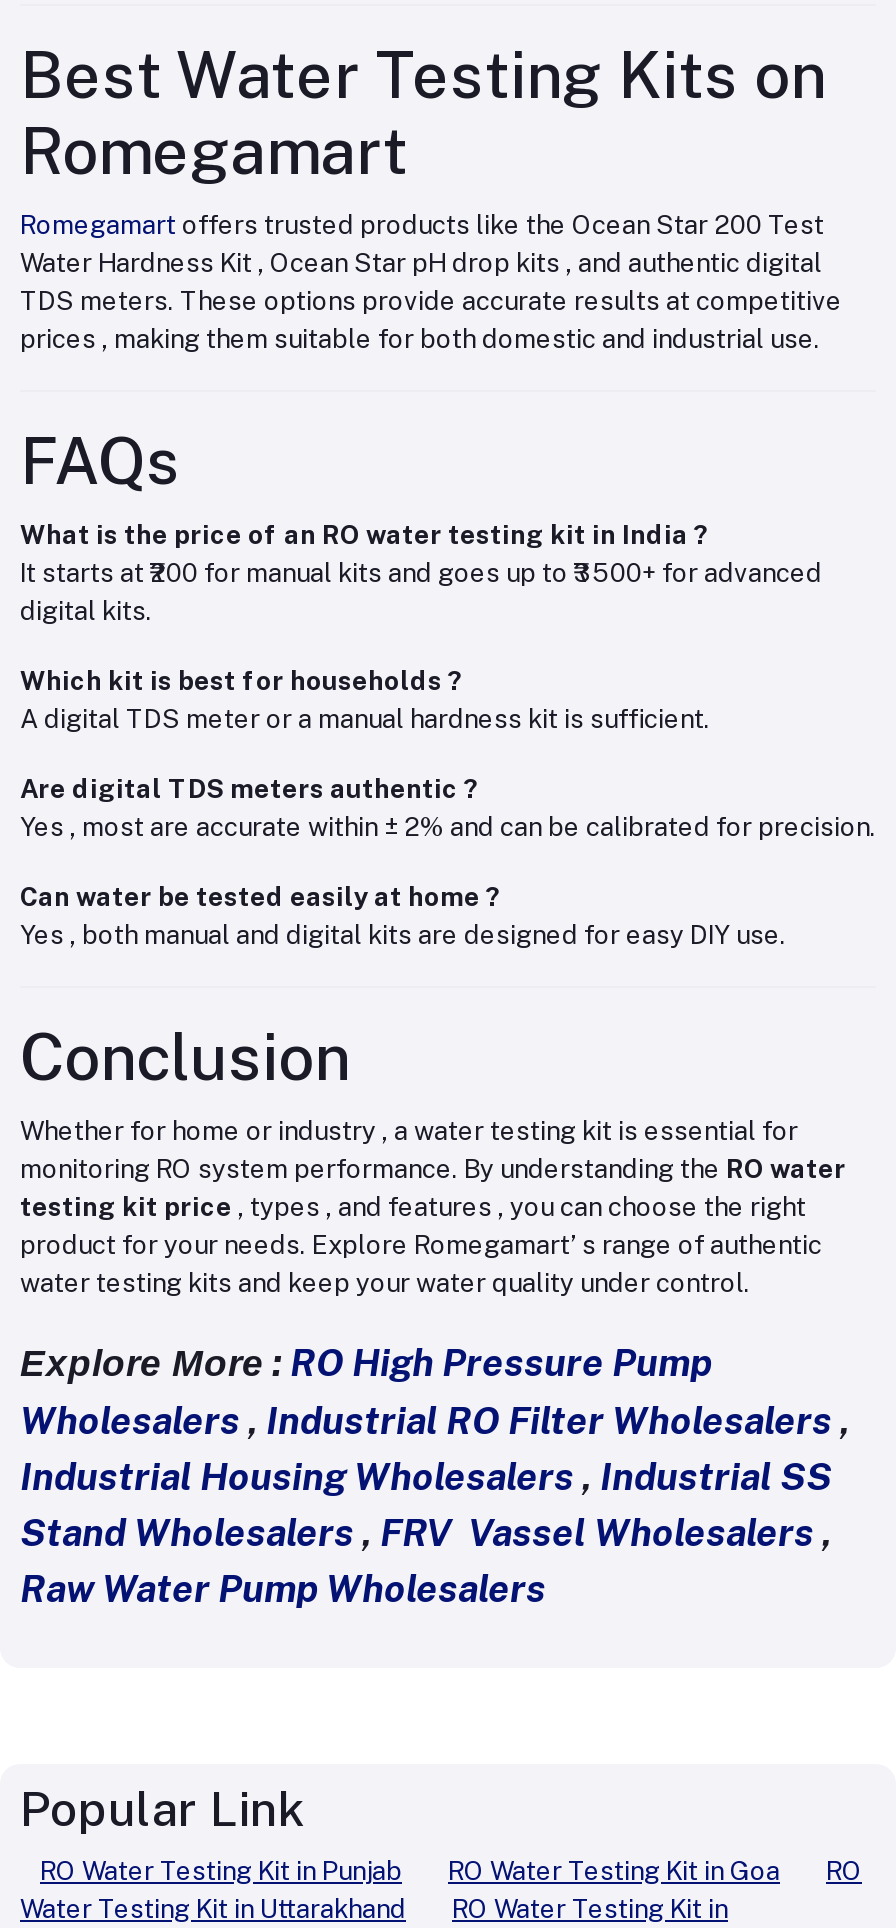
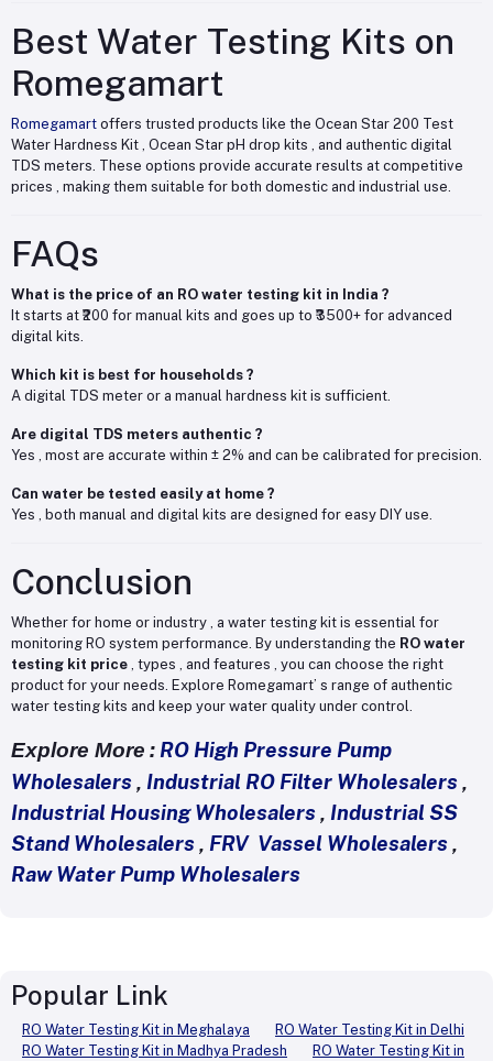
[20,1855,862,1923] RO Water Testing Kit in Punjab | RO Water Testing Kit in Goa | RO | Water Testing Kit in Uttarakhand -> [22,1021,464,1058] RO Water Testing Kit in Meghalaya | RO Water Testing Kit in Delhi | RO Water Testing Kit in Madhya Pradesh

